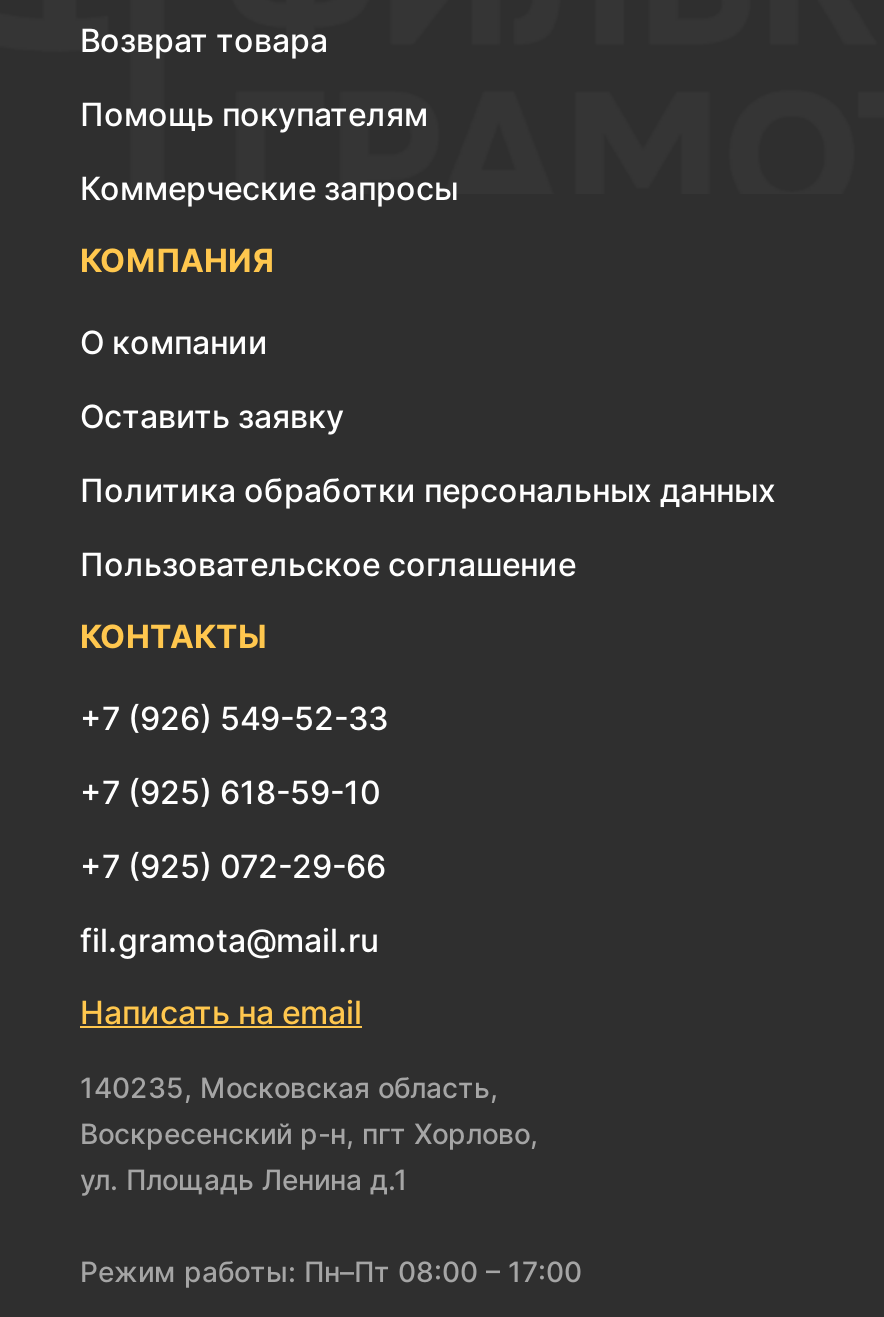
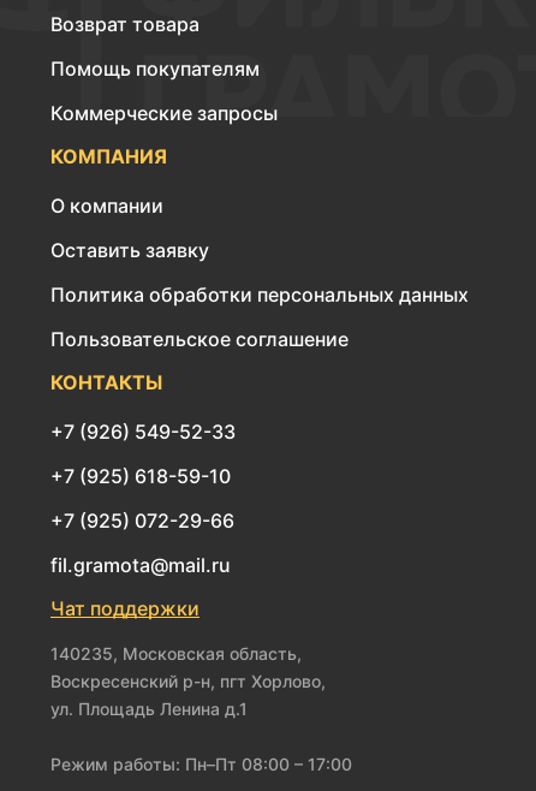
[80,992,362,1032] Написать на email -> [50,596,199,620] Чат поддержки

